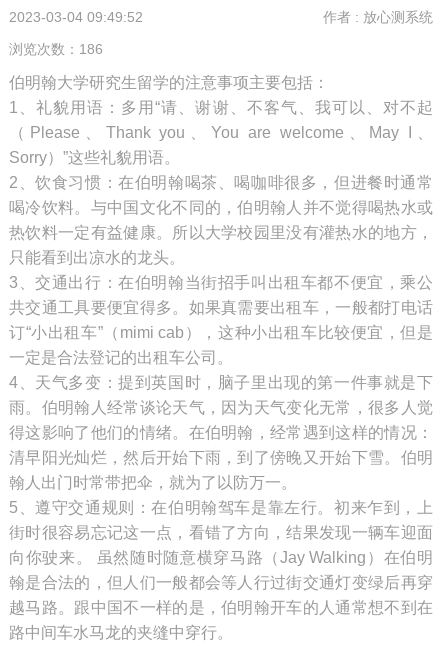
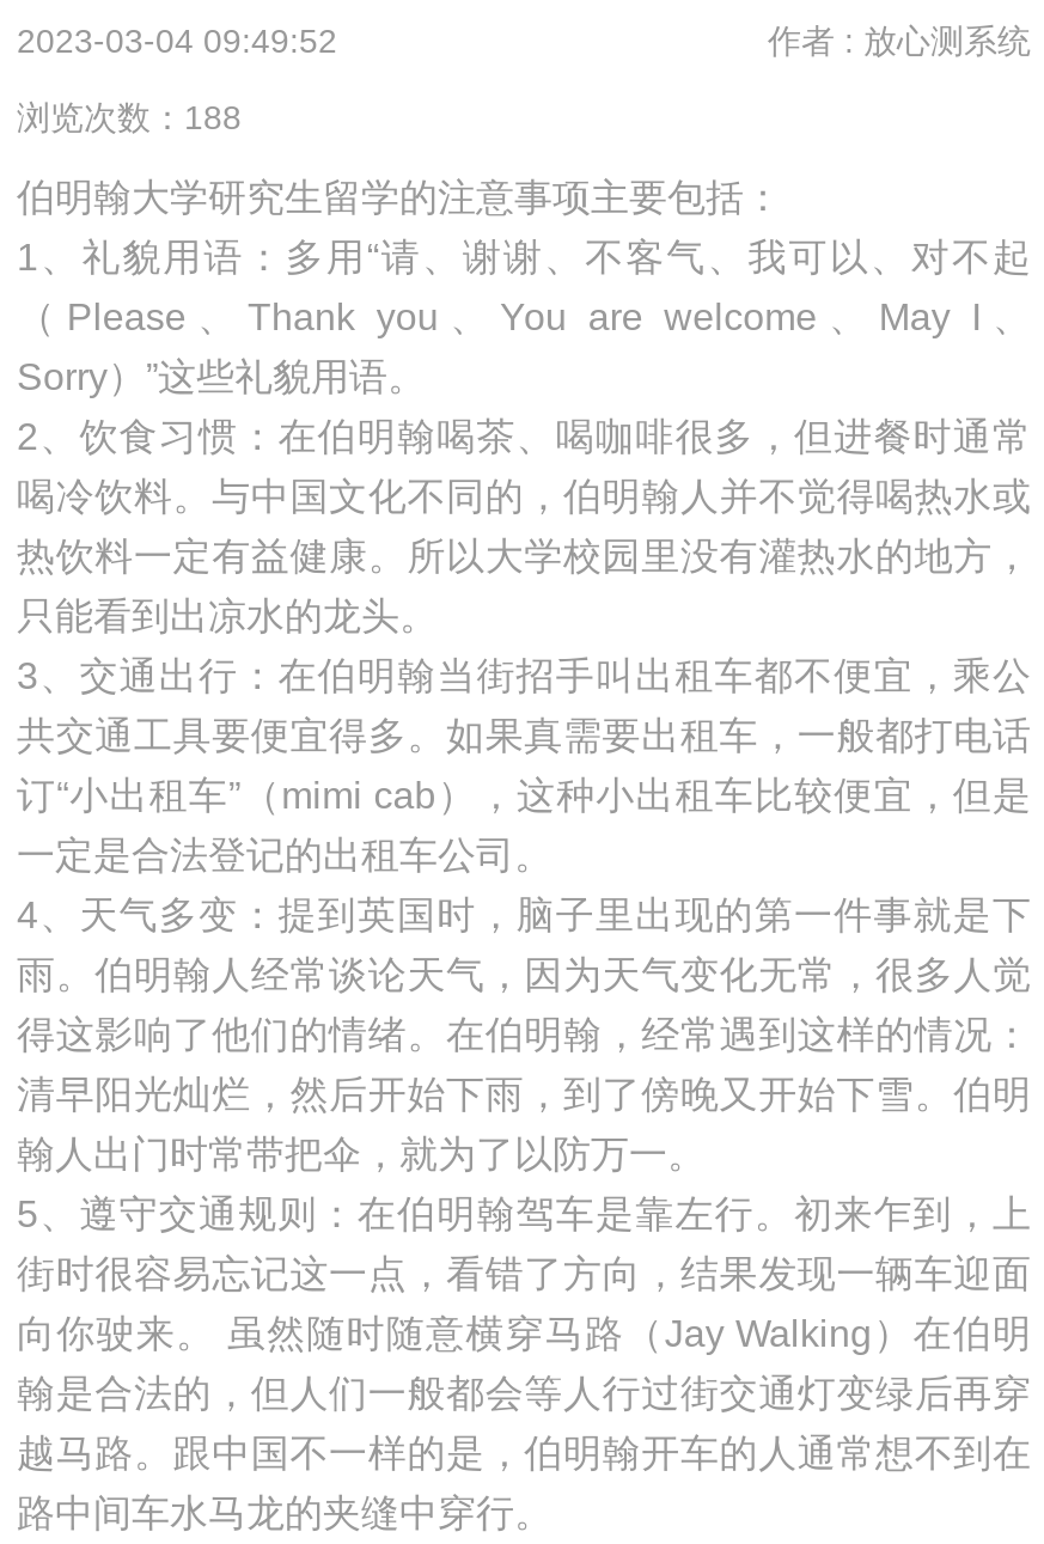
[9,41,103,57] 浏览次数：186 -> [17,98,242,136] 浏览次数：188

